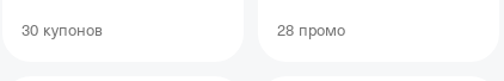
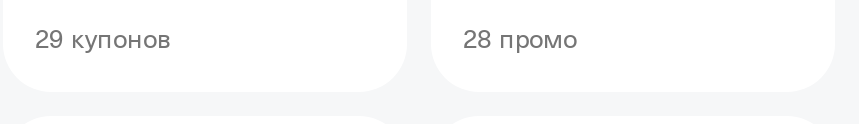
[21,21,103,39] 30 купонов -> [35,24,171,54] 29 купонов

